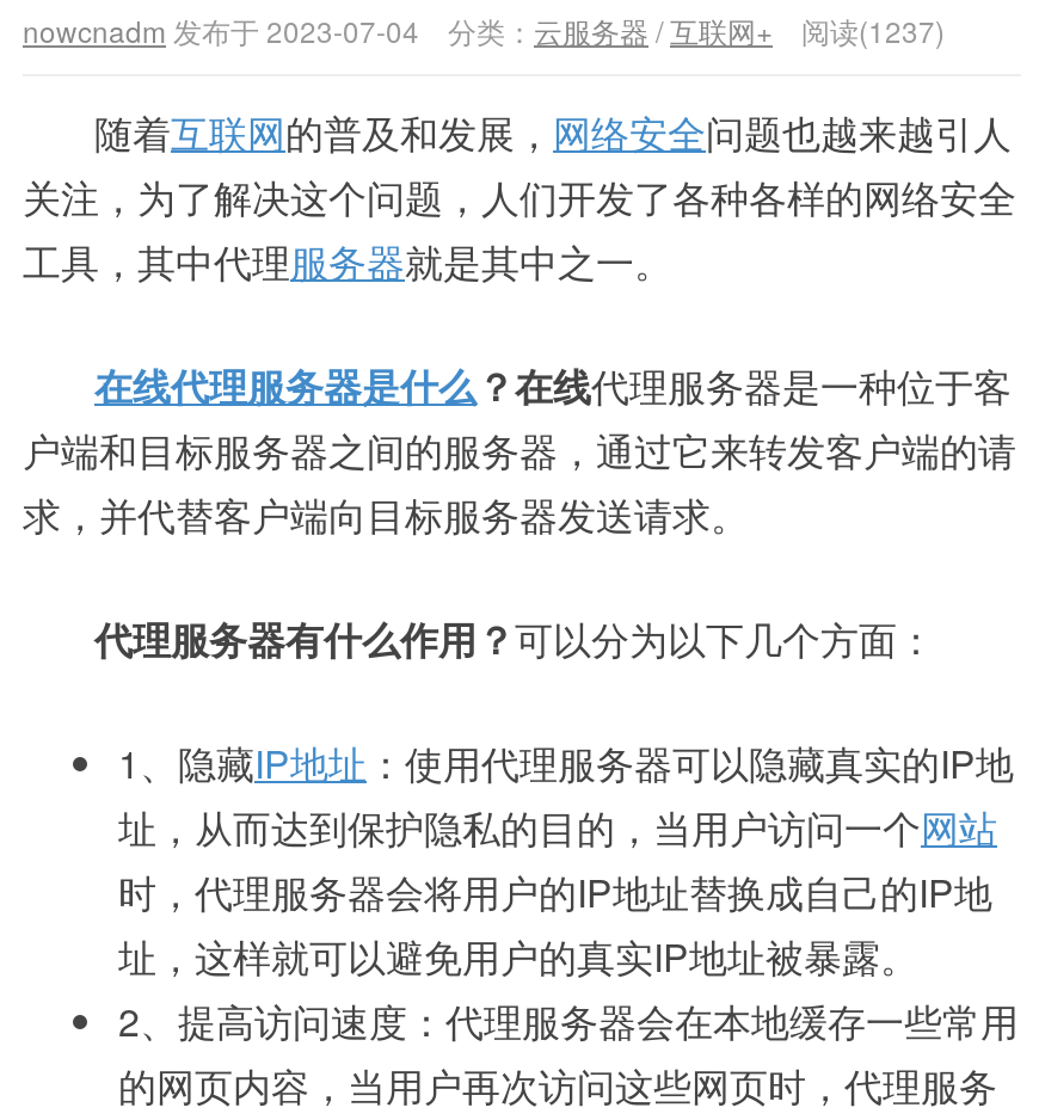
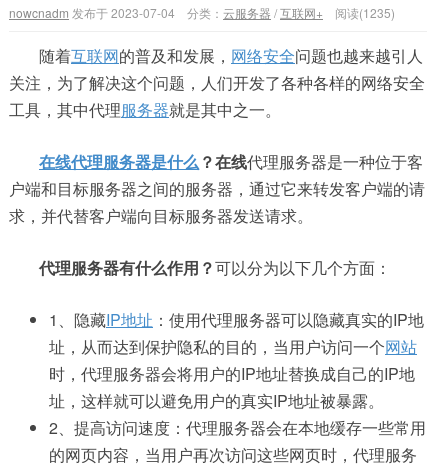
[23,10,945,50] nowcnadm发布于 2023-07-04 分类：云服务器/互联网+ 阅读(1237) -> [9,4,395,21] nowcnadm发布于 2023-07-04 分类：云服务器/互联网+ 阅读(1235)

